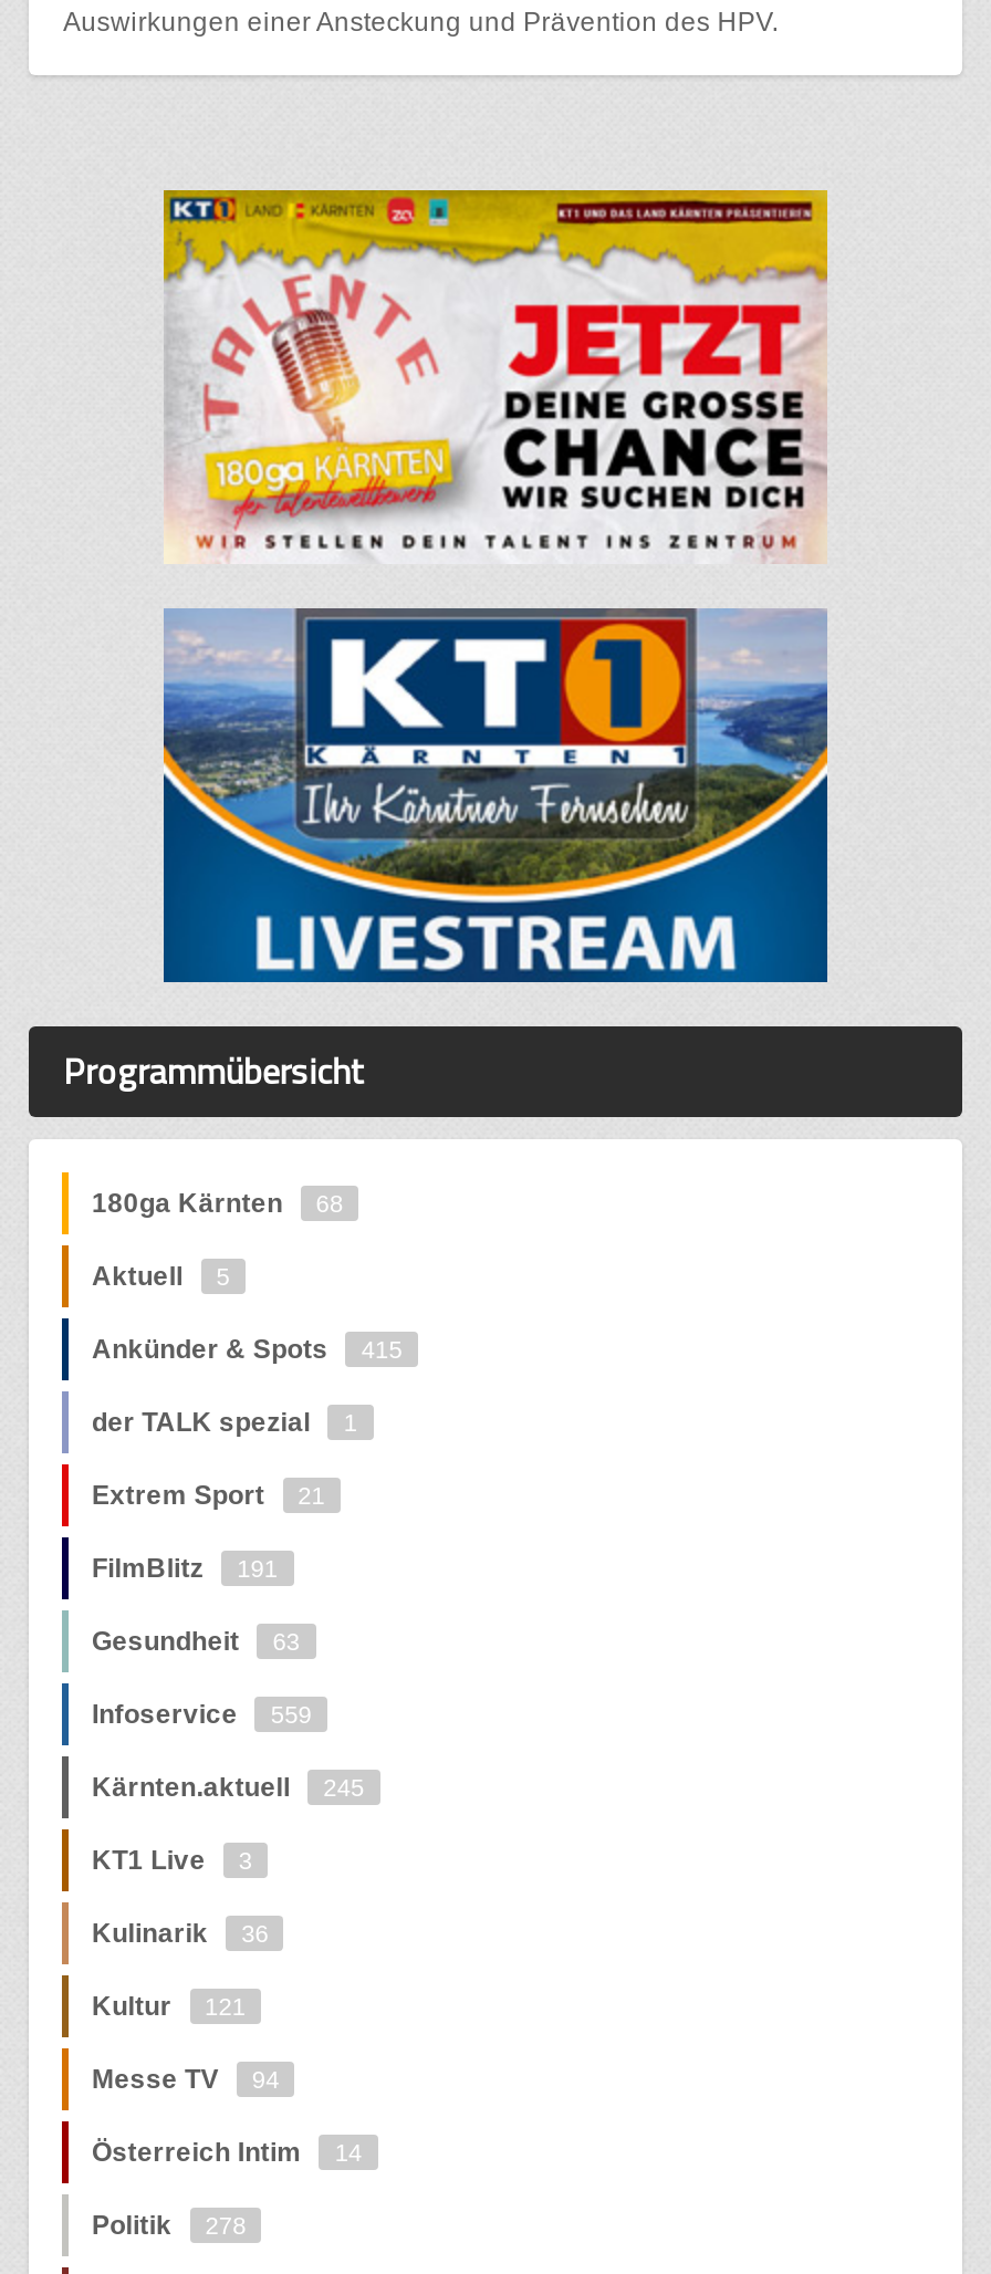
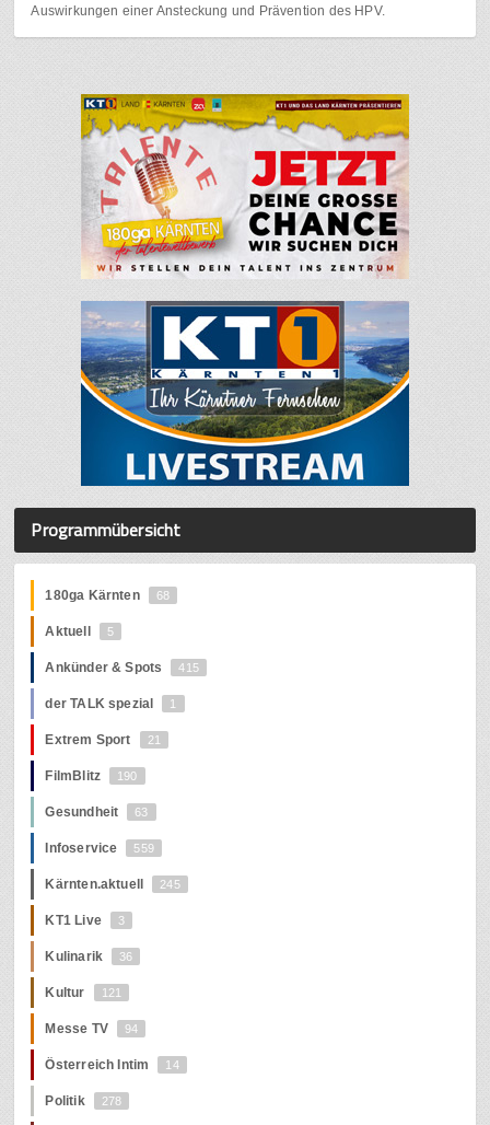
[92,1554,278,1585] FilmBlitz 191 -> [45,769,137,784] FilmBlitz 190

